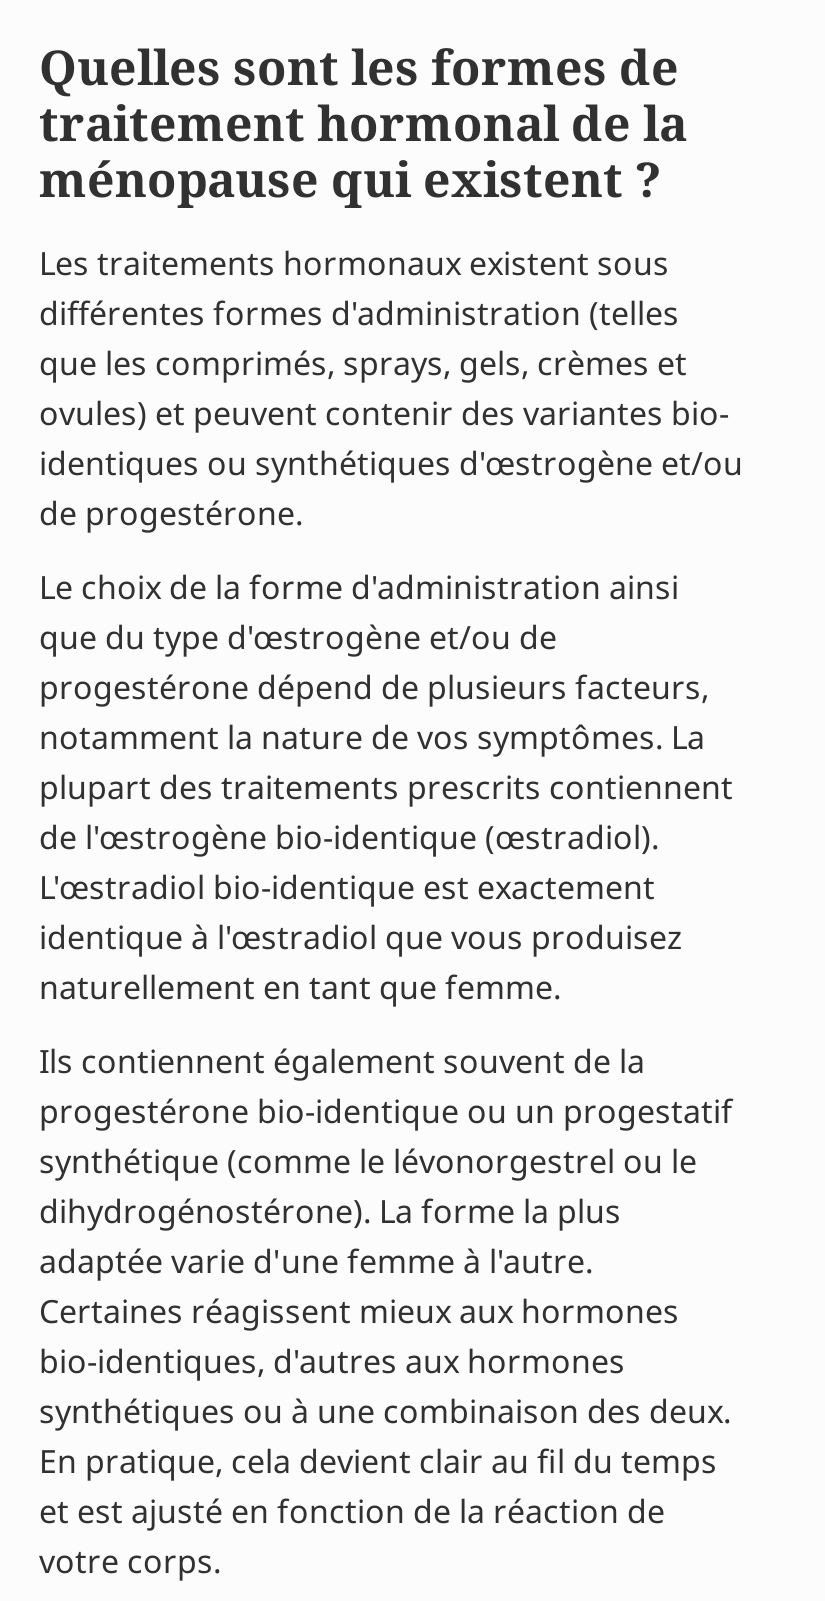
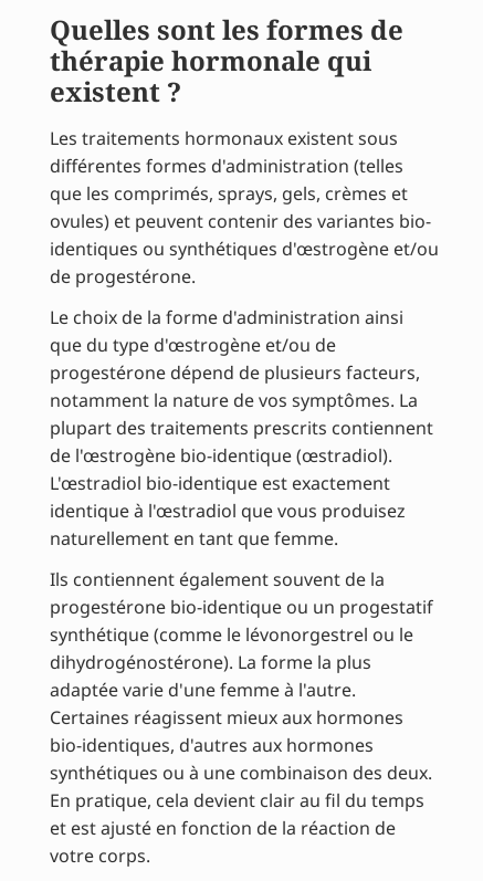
[39,89,687,211] traitement hormonal de la | ménopause qui existent ? -> [50,42,371,110] thérapie hormonale qui | existent ?

